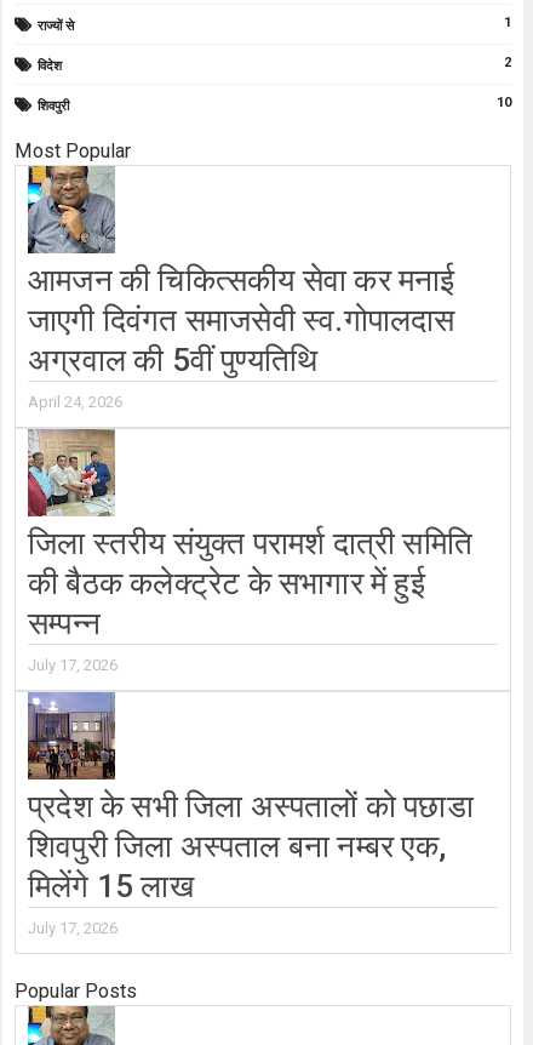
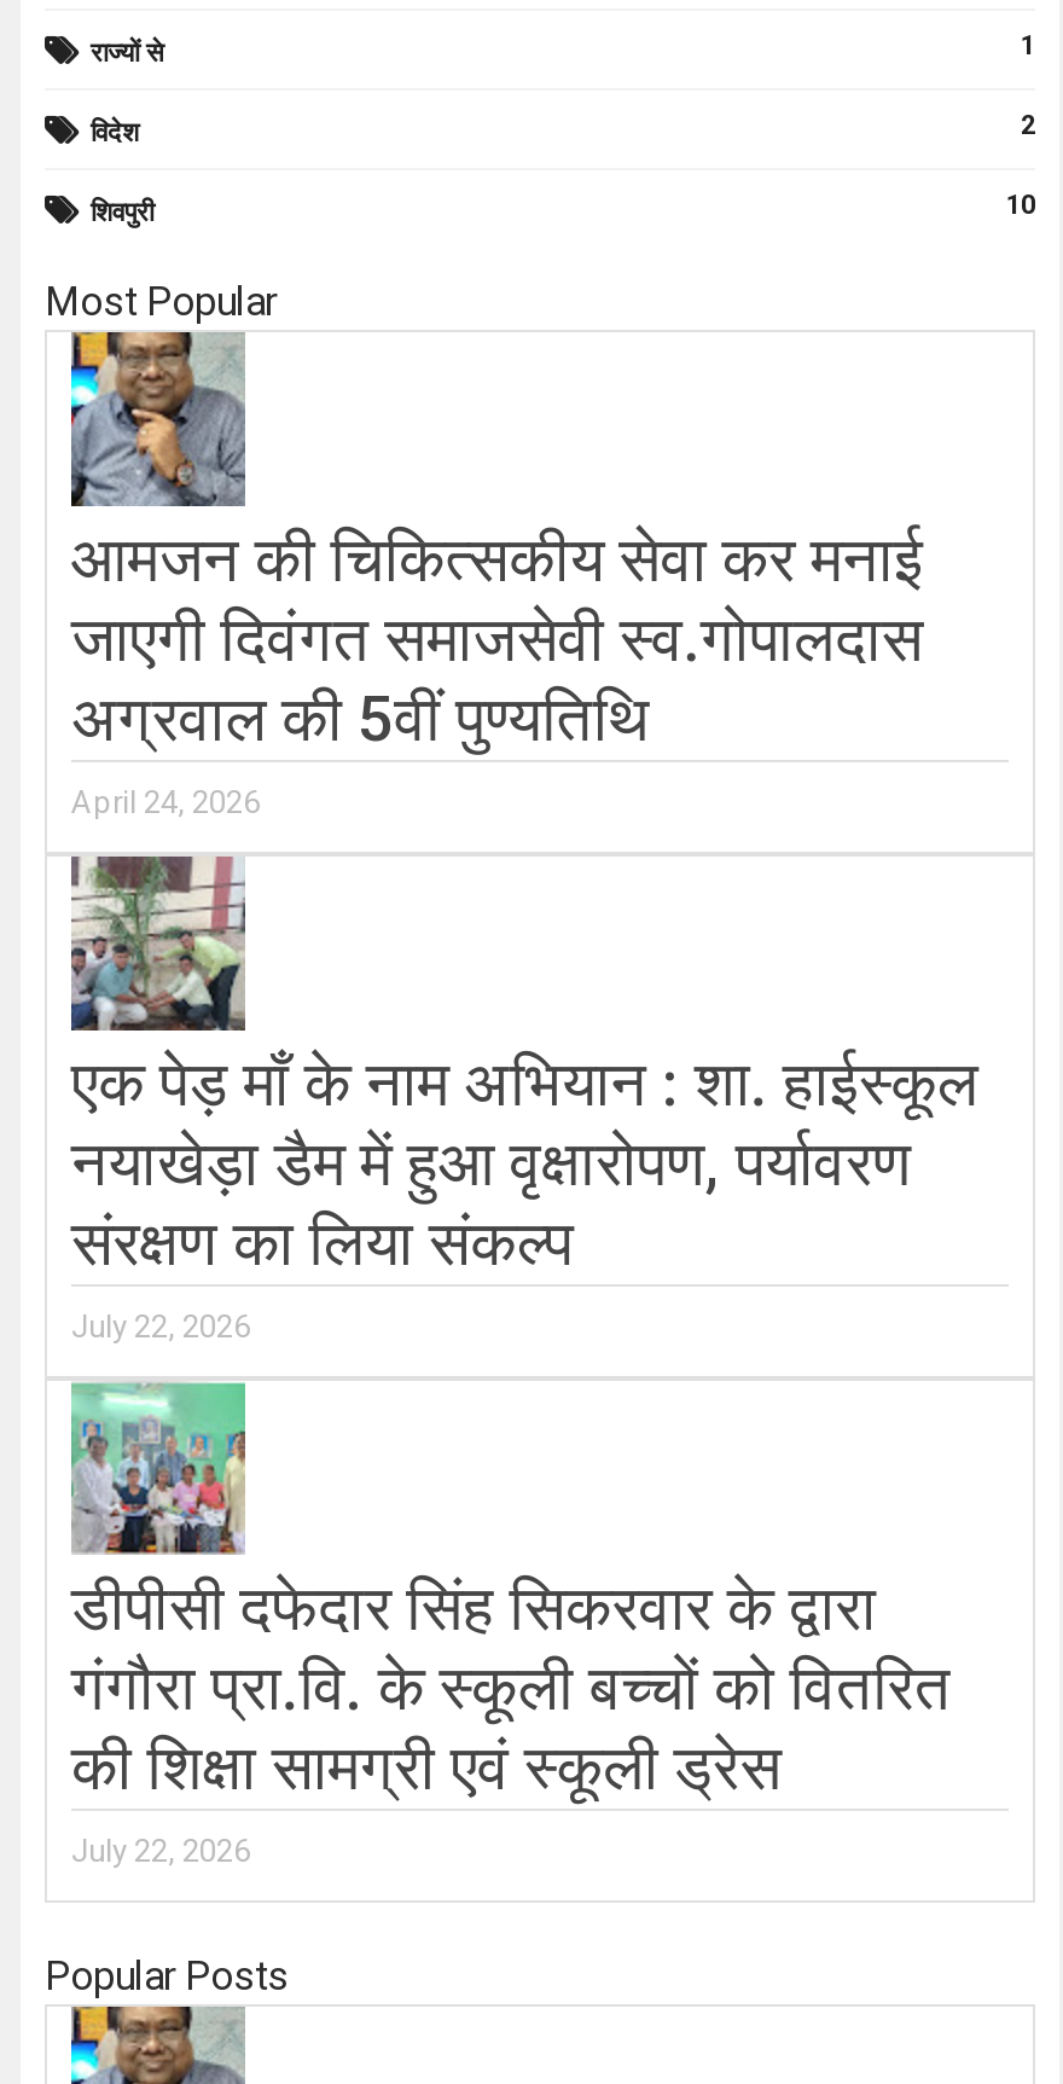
[27,428,472,674] [image] | जिला स्तरीय संयुक्त परामर्श दात्री समिति | की बैठक कलेक्ट्रेट के सभागार में हुई | सम्पन्न | July 17, 2026 -> [69,857,979,1345] [image] | एक पेड़ माँ के नाम अभियान : शा. हाईस्कूल | नयाखेड़ा डैम में हुआ वृक्षारोपण, पर्यावरण | संरक्षण का लिया संकल्प | July 22, 2026
[27,691,473,937] [image] | प्रदेश के सभी जिला अस्पतालों को पछाडा | शिवपुरी जिला अस्पताल बना नम्बर एक, | मिलेंगे 15 लाख | July 17, 2026 -> [69,1381,951,1869] [image] | डीपीसी दफेदार सिंह सिकरवार के द्वारा | गंगौरा प्रा.वि. के स्कूली बच्चों को वितरित | की शिक्षा सामग्री एवं स्कूली ड्रेस | July 22, 2026

